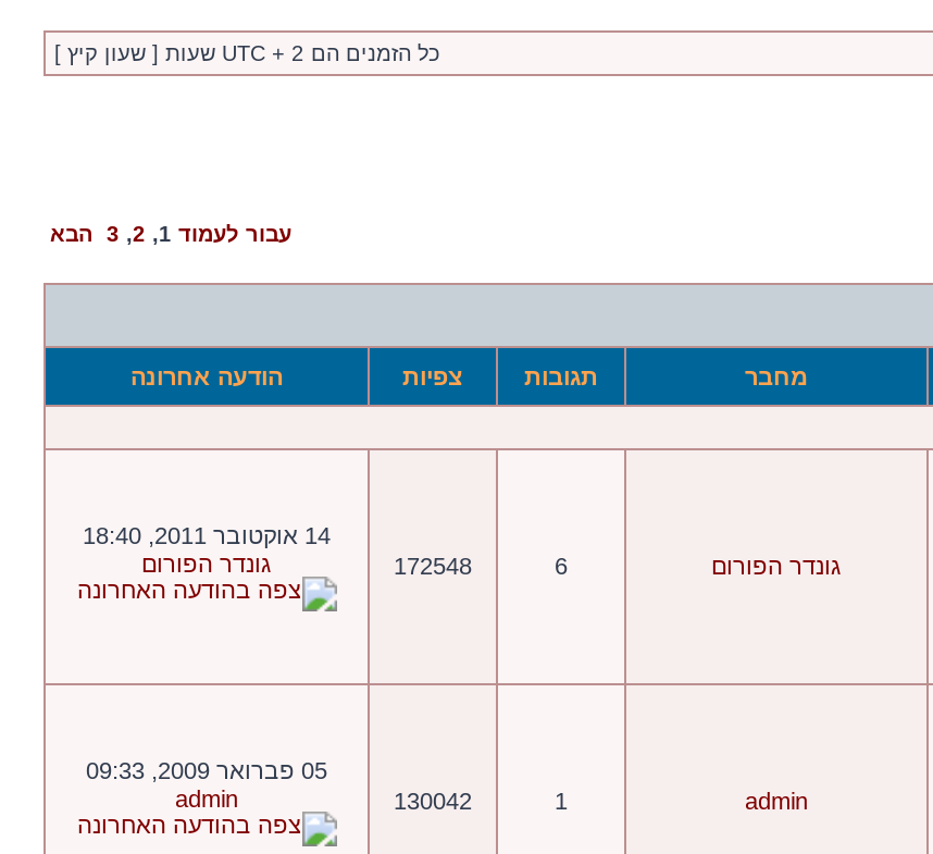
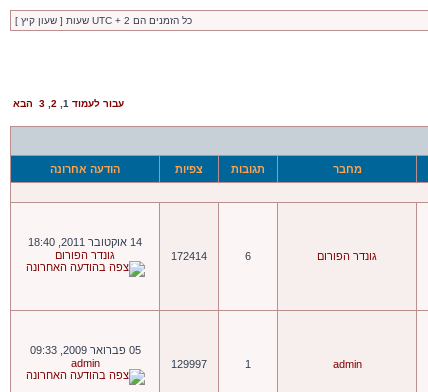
[394,553,472,579] 172548 -> [171,250,207,262] 172414
[394,788,472,814] 130042 -> [171,358,207,370] 129997

